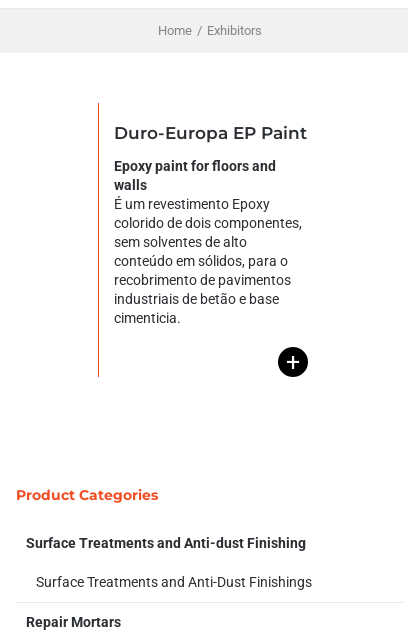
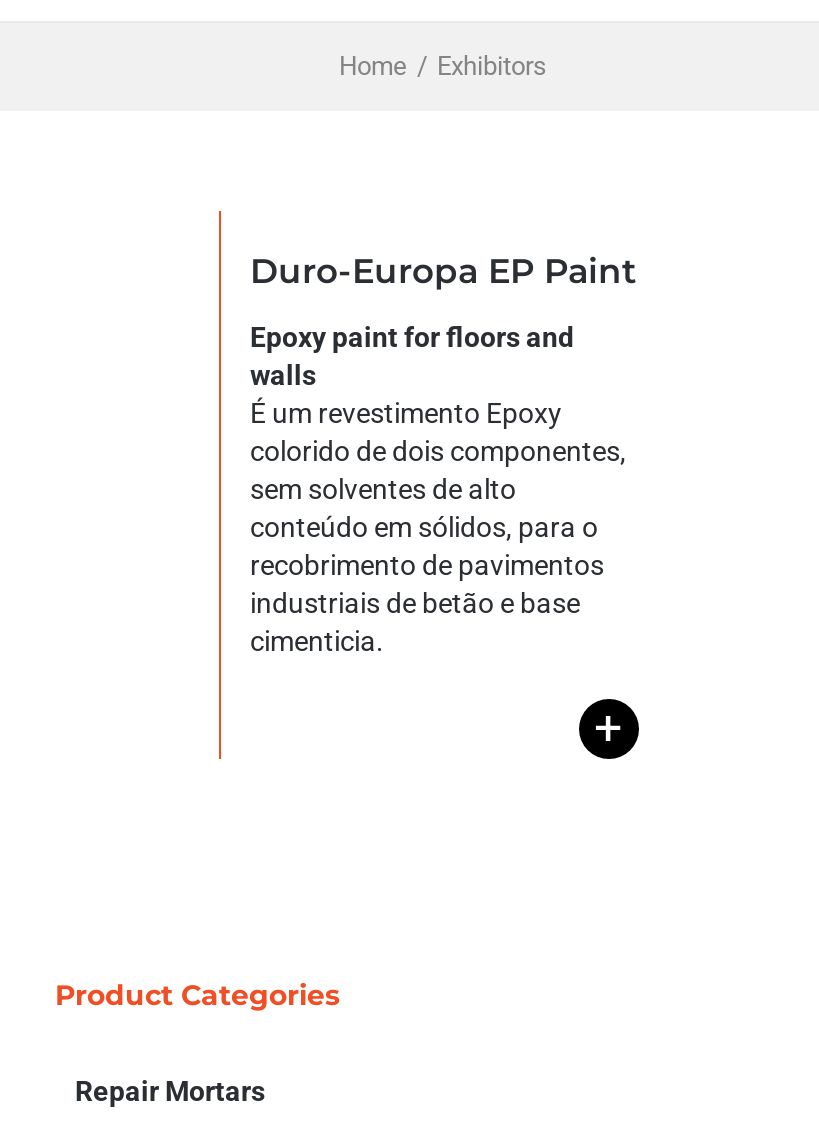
[26,535,312,590] Surface Treatments and Anti-dust Finishing | Surface Treatments and Anti-Dust Finishings -> none

